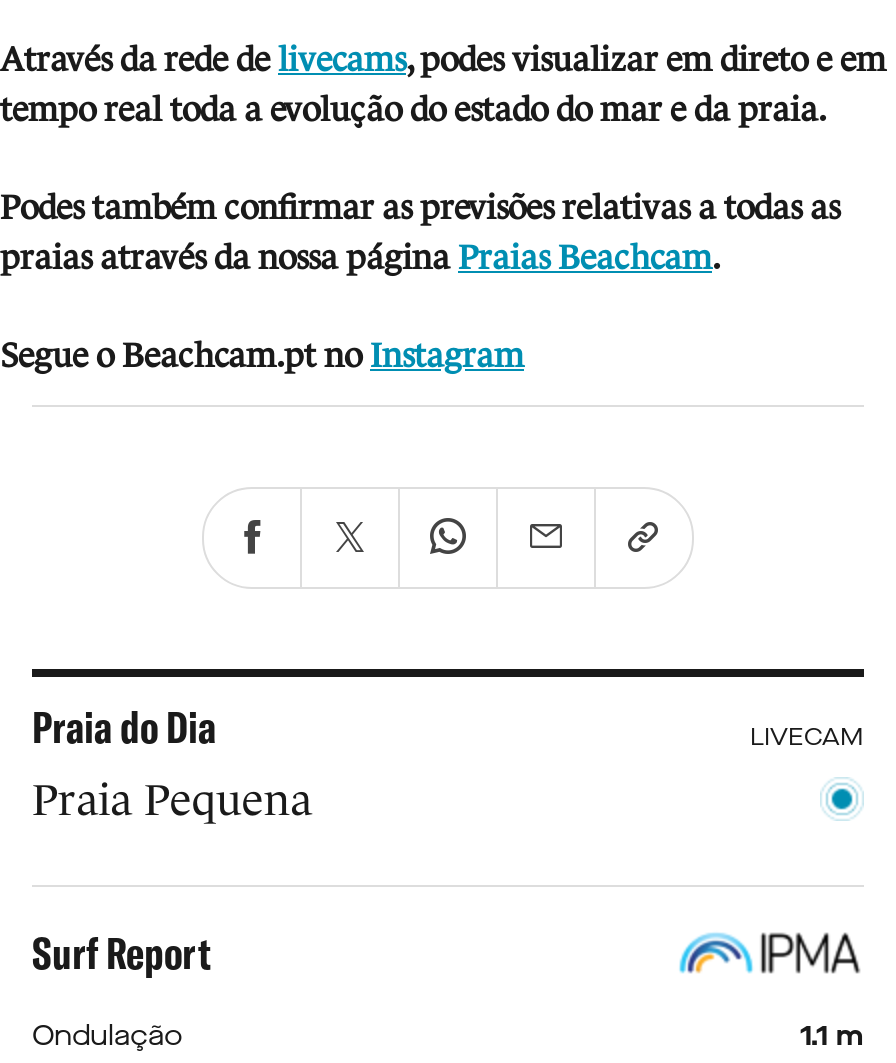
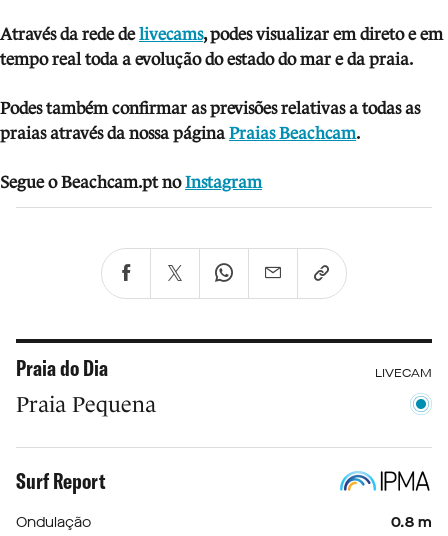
[800,1018,864,1056] 1.1 m -> [391,513,432,532] 0.8 m

